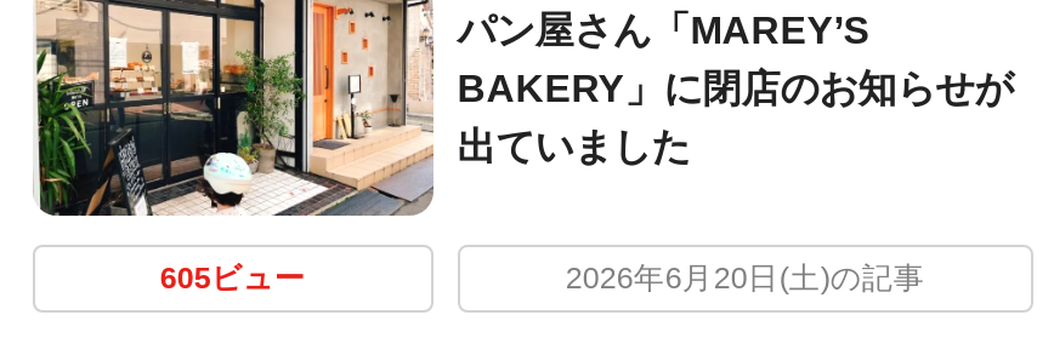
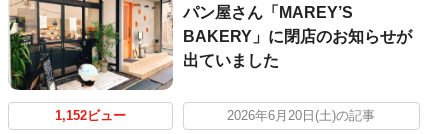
[160,263,306,297] 605ビュー -> [55,109,126,123] 1,152ビュー

